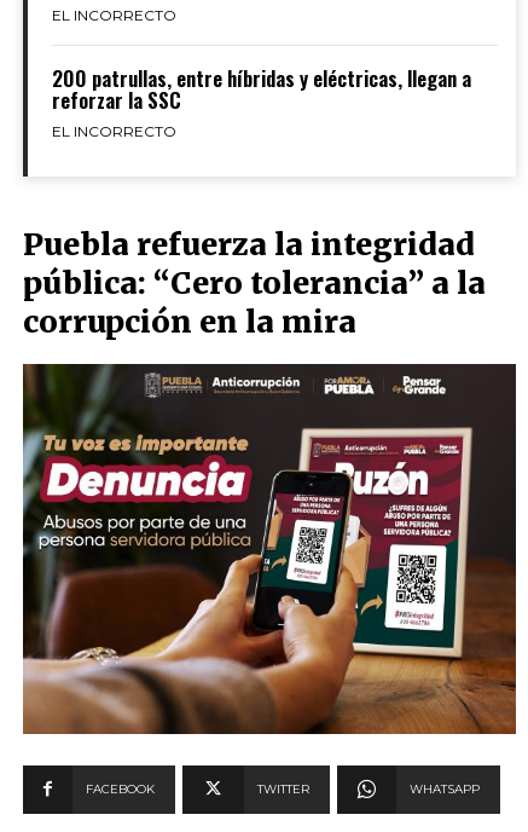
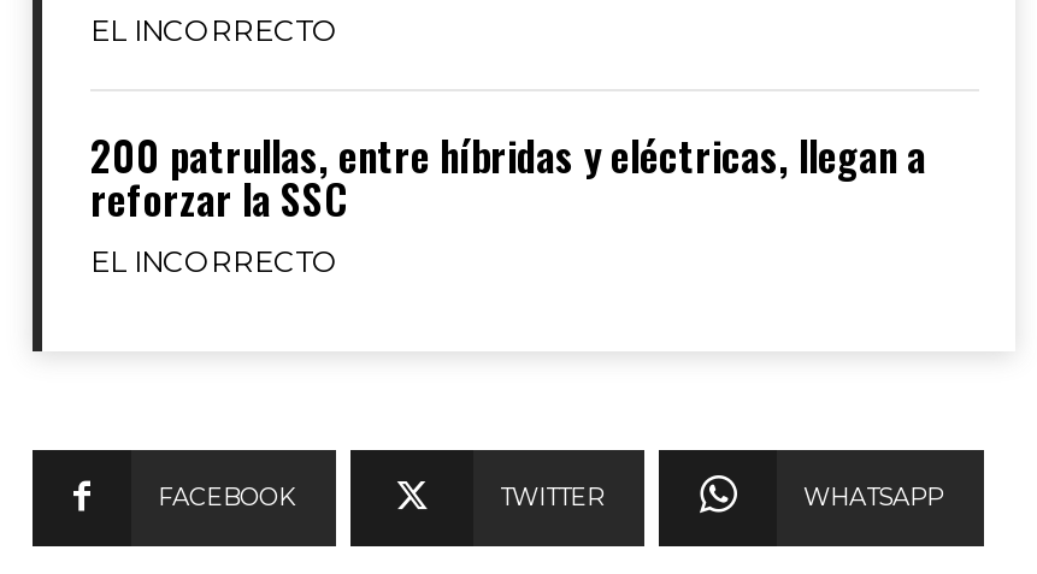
[23,225,486,341] Puebla refuerza la integridad | pública: “Cero tolerancia” a la | corrupción en la mira -> none
[22,363,517,735] [image] -> none

